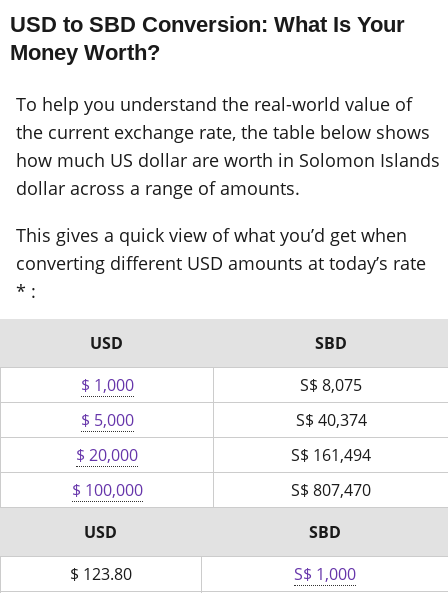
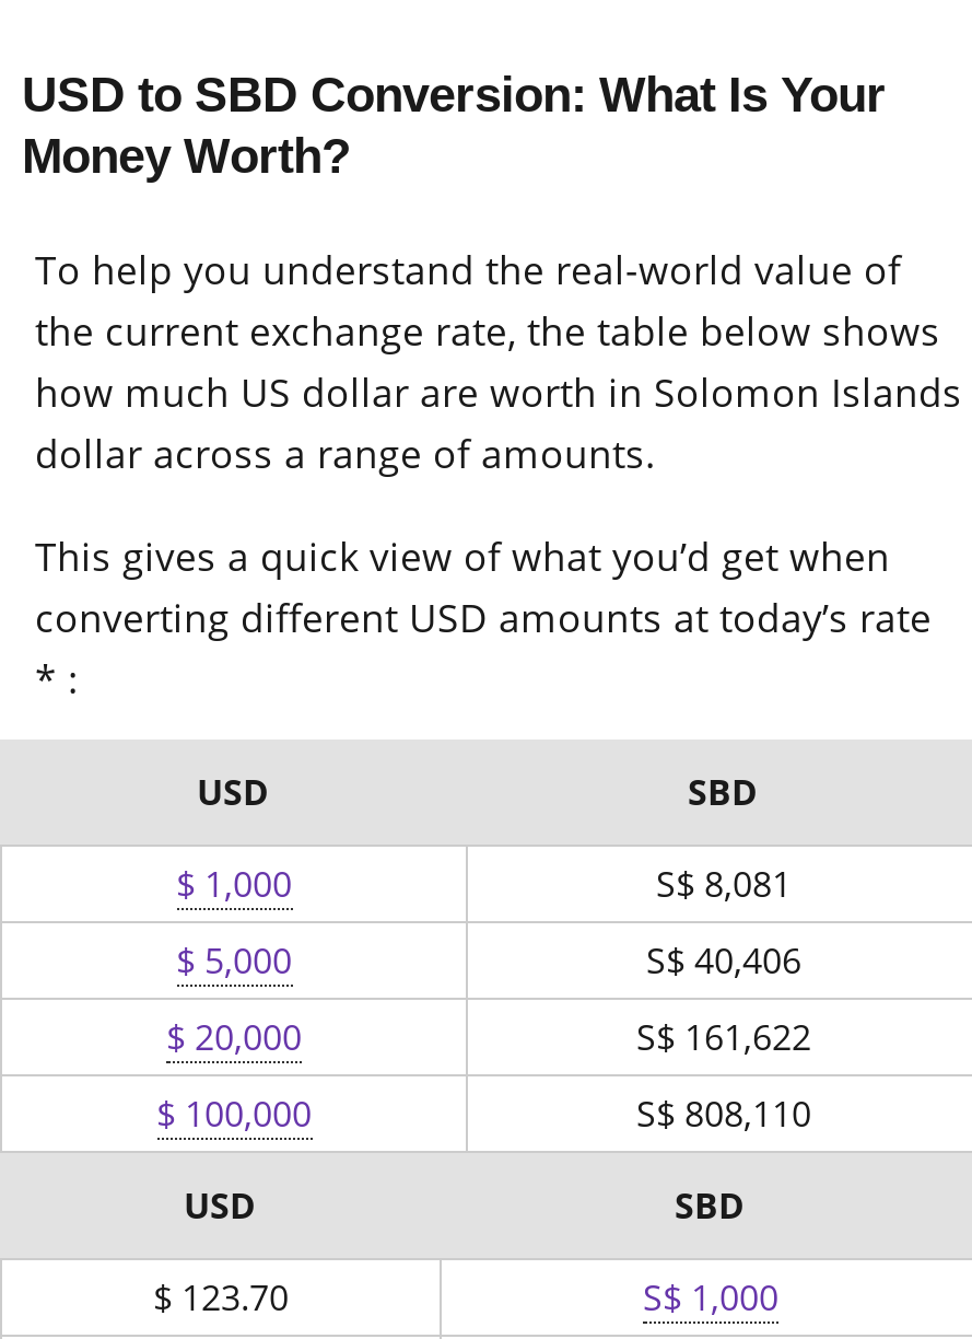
[300,374,362,396] S$8,075 -> [656,859,792,907] S$8,081
[295,409,366,431] S$40,374 -> [646,936,801,984] S$40,406
[291,444,371,466] S$161,494 -> [636,1012,811,1060] S$161,622
[291,479,371,501] S$807,470 -> [636,1089,811,1137] S$808,110
[70,563,132,585] $123.80 -> [153,1273,289,1321] $123.70

